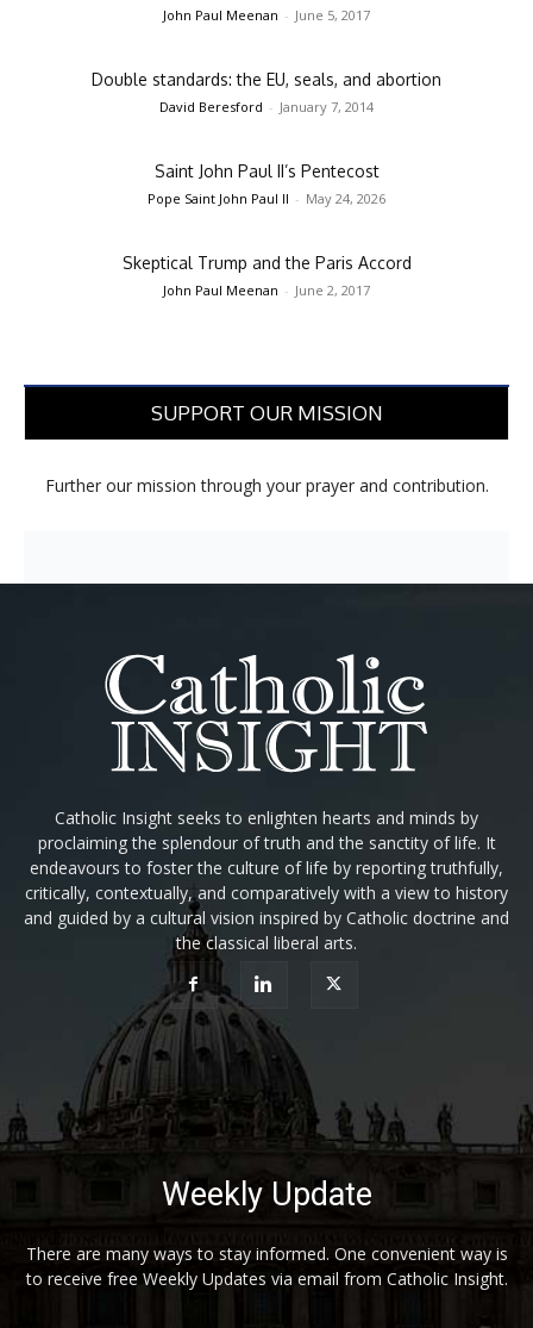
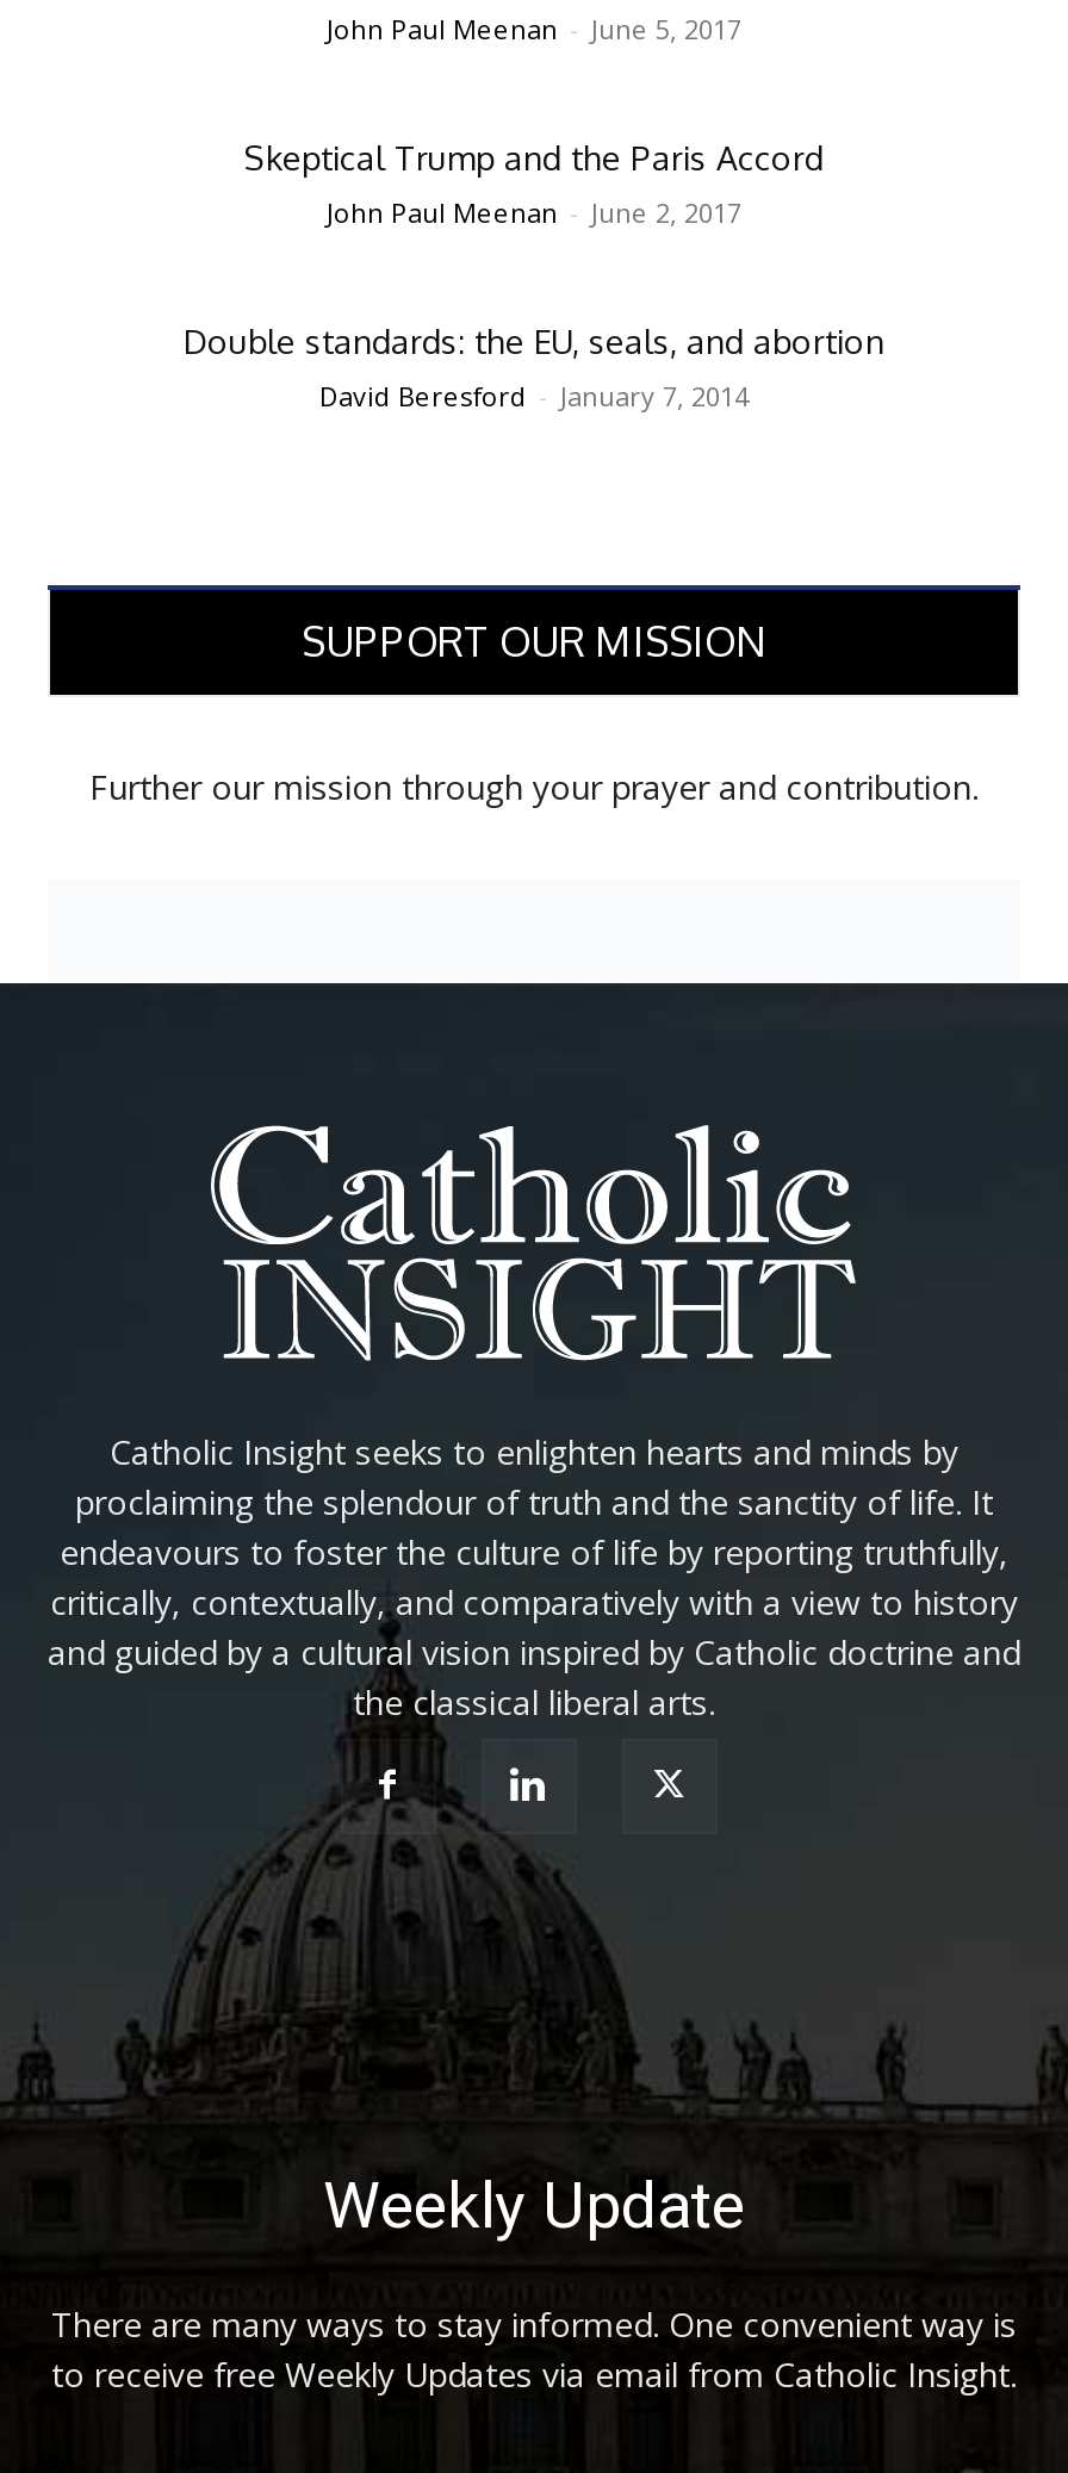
moved [92,69,441,116] -> [184,321,884,414]: Double standards: the EU, seals, and abortion | David Beresford - January 7, 2014
[148,161,385,207] Saint John Paul II’s Pentecost | Pope Saint John Paul II - May 24, 2026 -> none
moved [122,252,411,299] -> [244,137,824,230]: Skeptical Trump and the Paris Accord | John Paul Meenan - June 2, 2017

